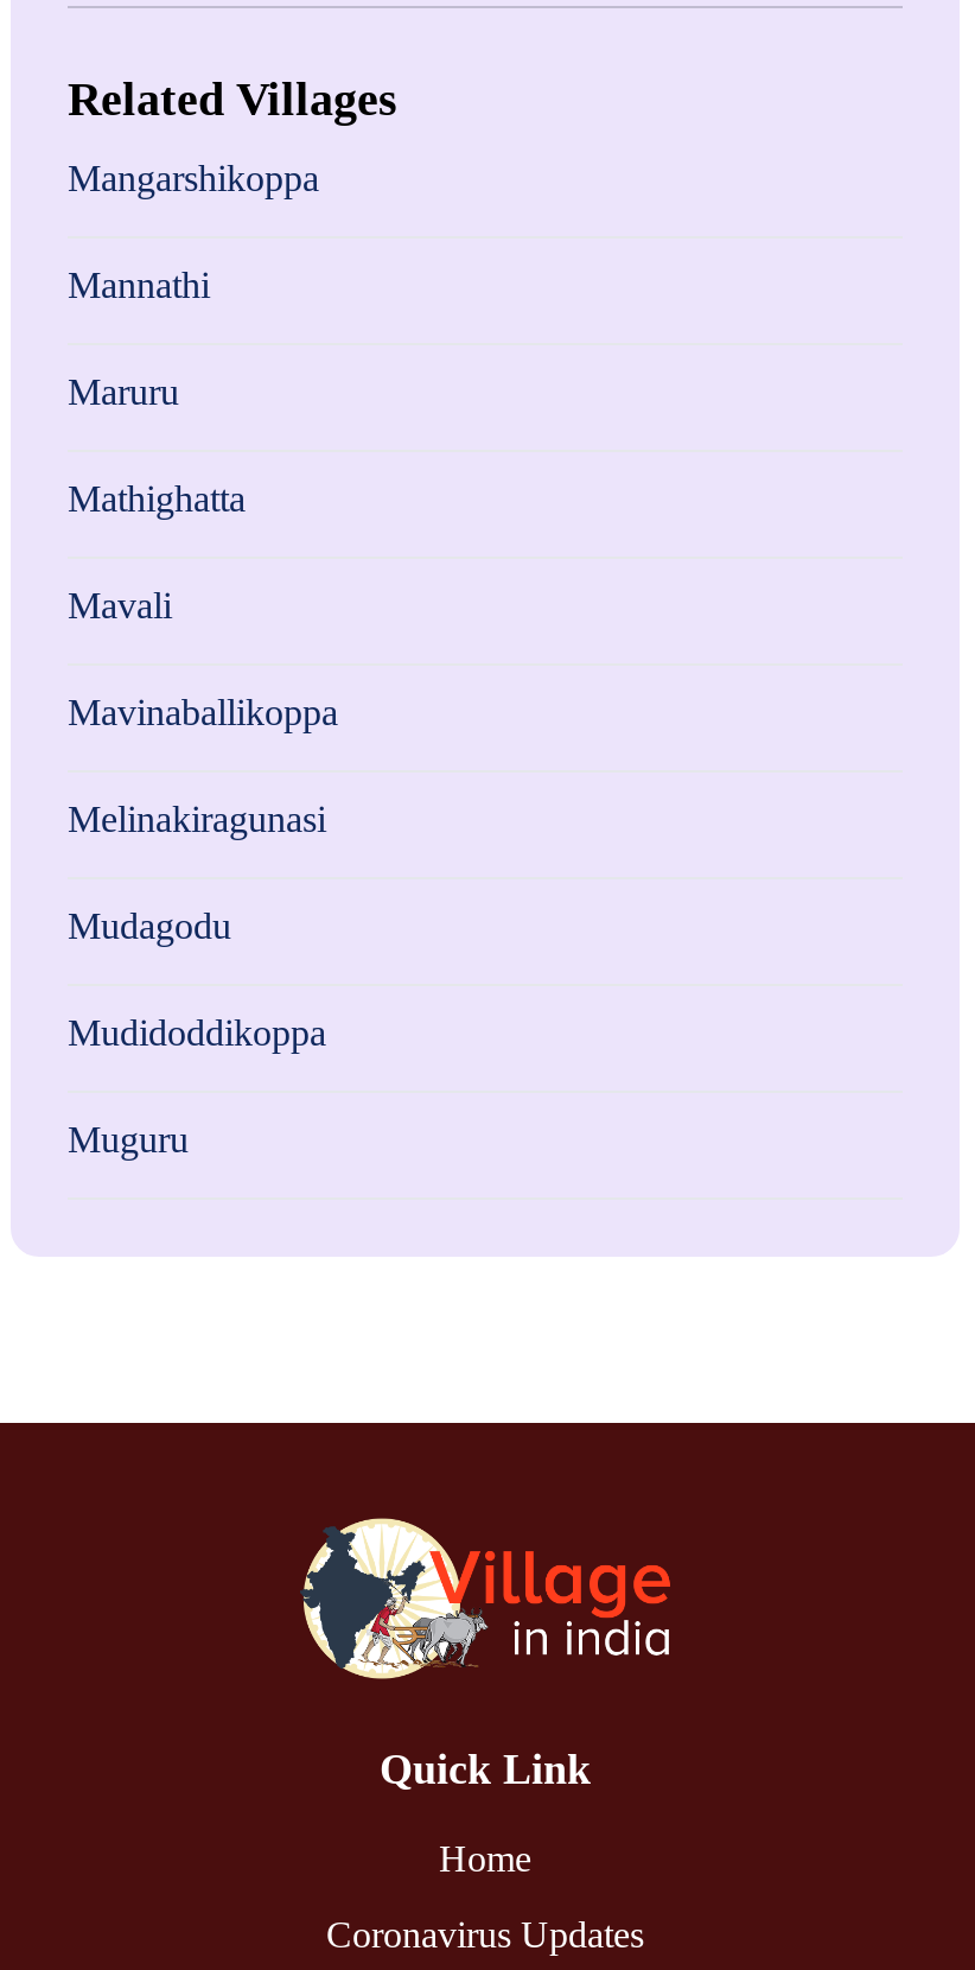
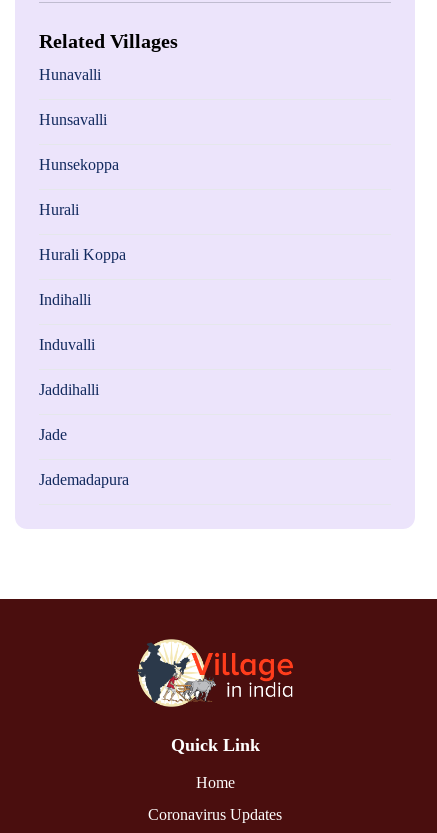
[68,158,319,198] Mangarshikoppa -> [39,66,101,83] Hunavalli
[68,265,210,305] Mannathi -> [39,111,107,128] Hunsavalli
[68,371,179,412] Maruru -> [39,156,119,173] Hunsekoppa
[68,478,246,519] Mathighatta -> [39,201,79,218] Hurali
[68,585,172,625] Mavali -> [39,246,126,263] Hurali Koppa
[68,692,338,732] Mavinaballikoppa -> [39,291,91,308] Indihalli
[68,799,326,839] Melinakiragunasi -> [39,336,95,353] Induvalli
[68,905,231,946] Mudagodu -> [39,381,99,398] Jaddihalli
[68,1012,326,1053] Mudidoddikoppa -> [39,426,67,443] Jade
[68,1119,189,1159] Muguru -> [39,471,129,488] Jademadapura

